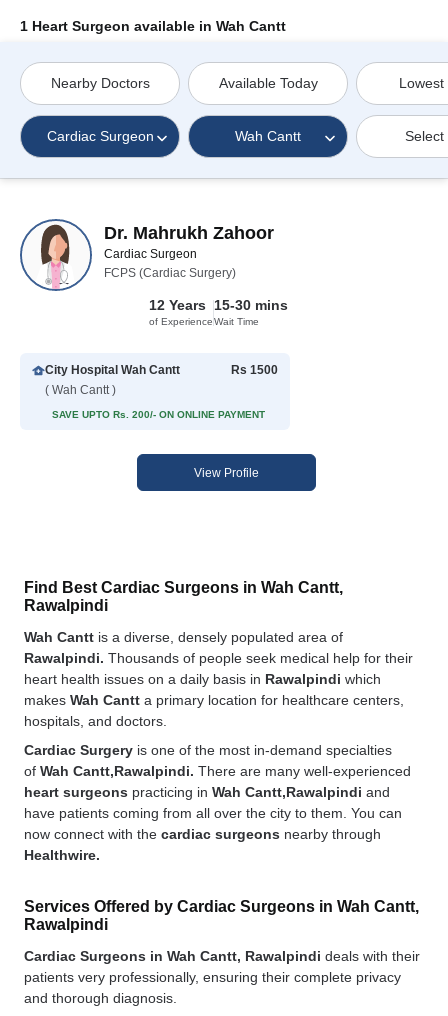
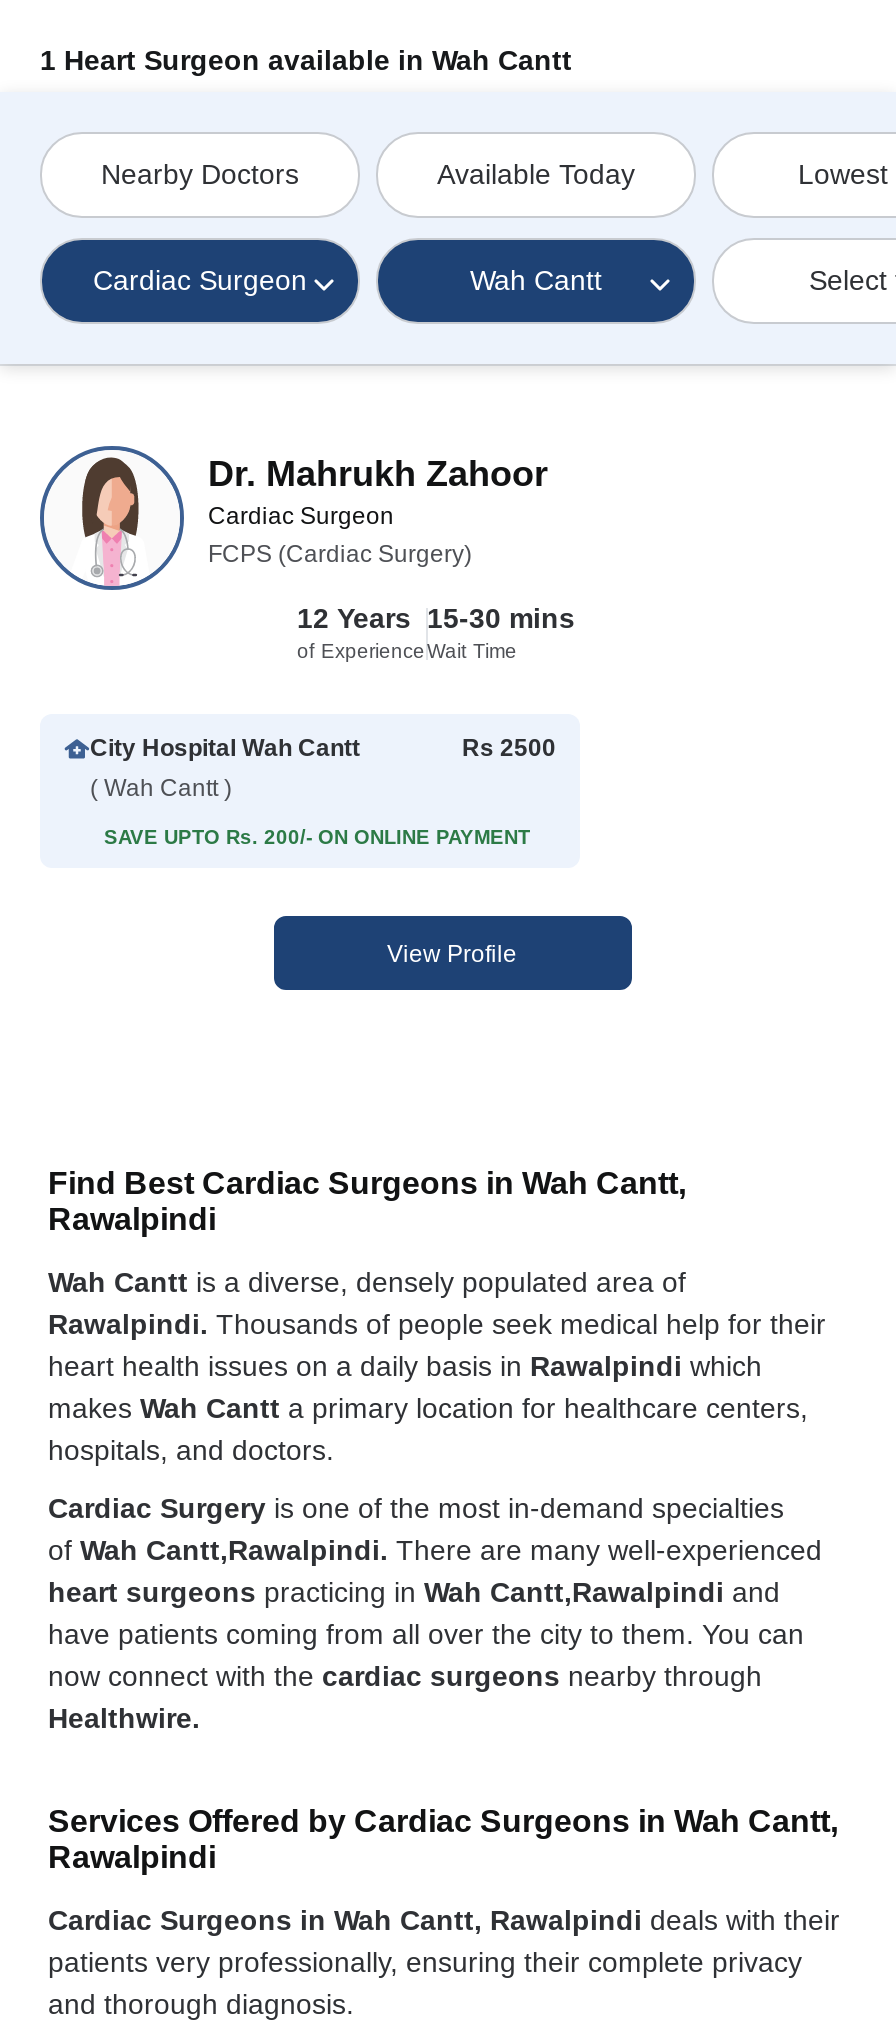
[231,363,278,377] Rs 1500 -> [462,734,556,762] Rs 2500

